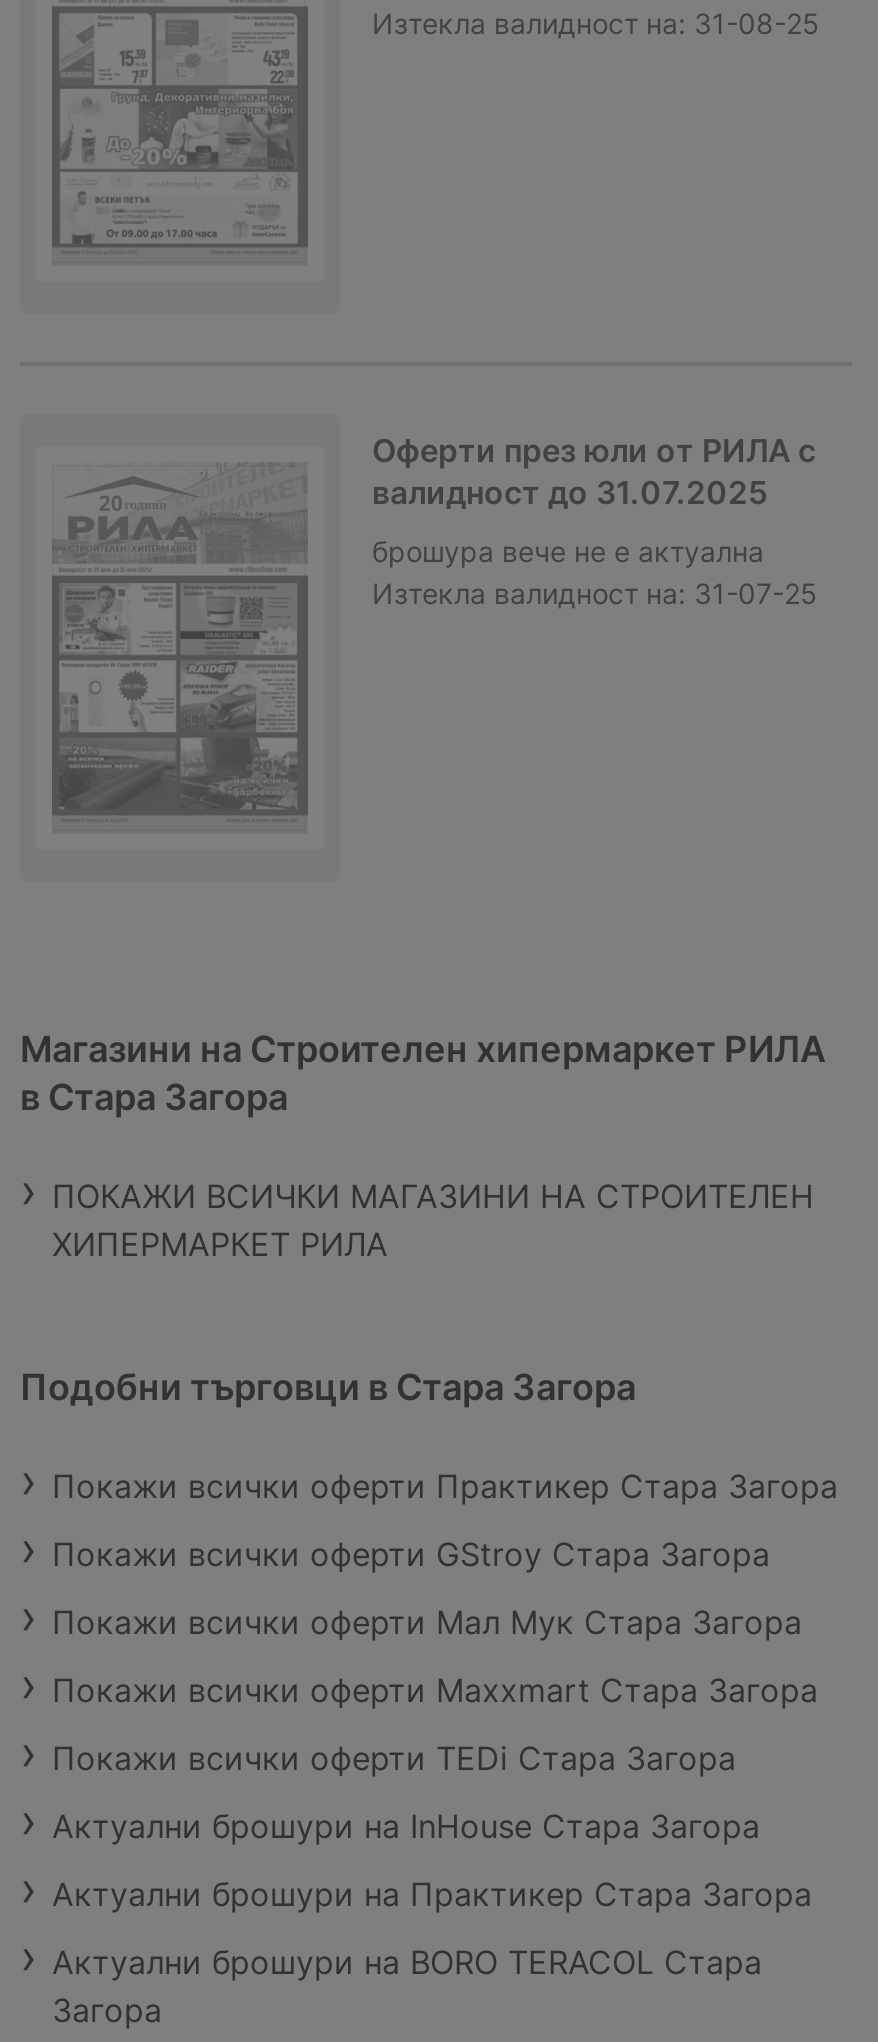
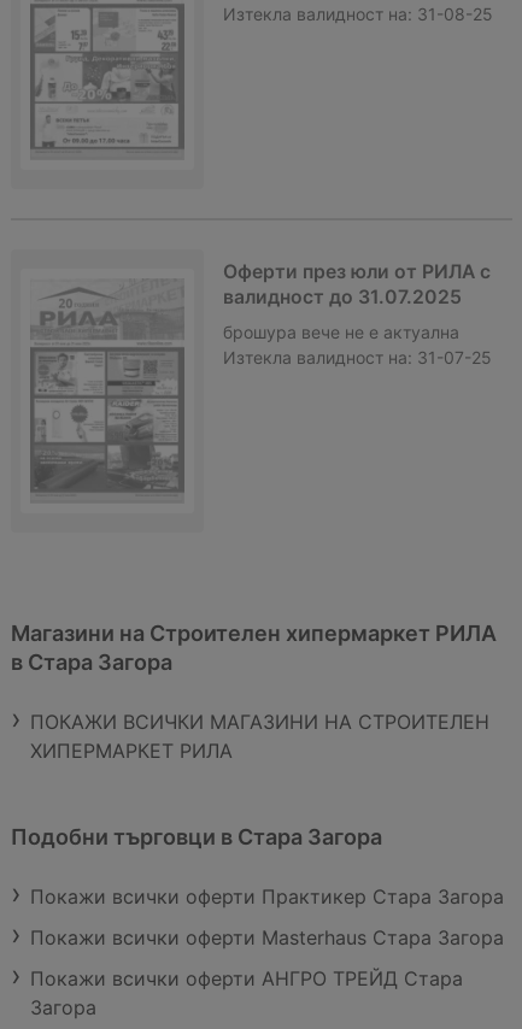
[52,1534,818,1982] Покажи всички оферти GStroy Стара Загора | Покажи всички оферти Мал Мук Стара Загора | Покажи всички оферти Maxxmart Стара Загора | Покажи всички оферти TEDi Стара Загора | Актуални брошури на InHouse Стара Загора | Актуални брошури на Практикер Стара Загора | Актуални брошури на BORO TERACOL Стара -> [30,925,504,990] Покажи всички оферти Masterhaus Стара Загора | Покажи всички оферти АНГРО ТРЕЙД Стара

